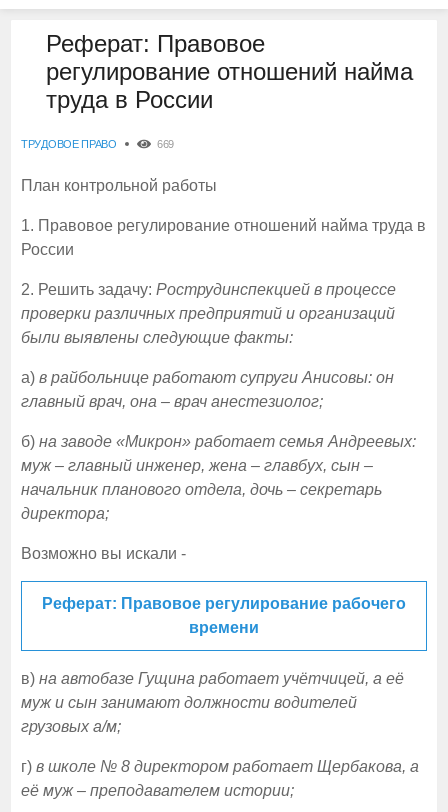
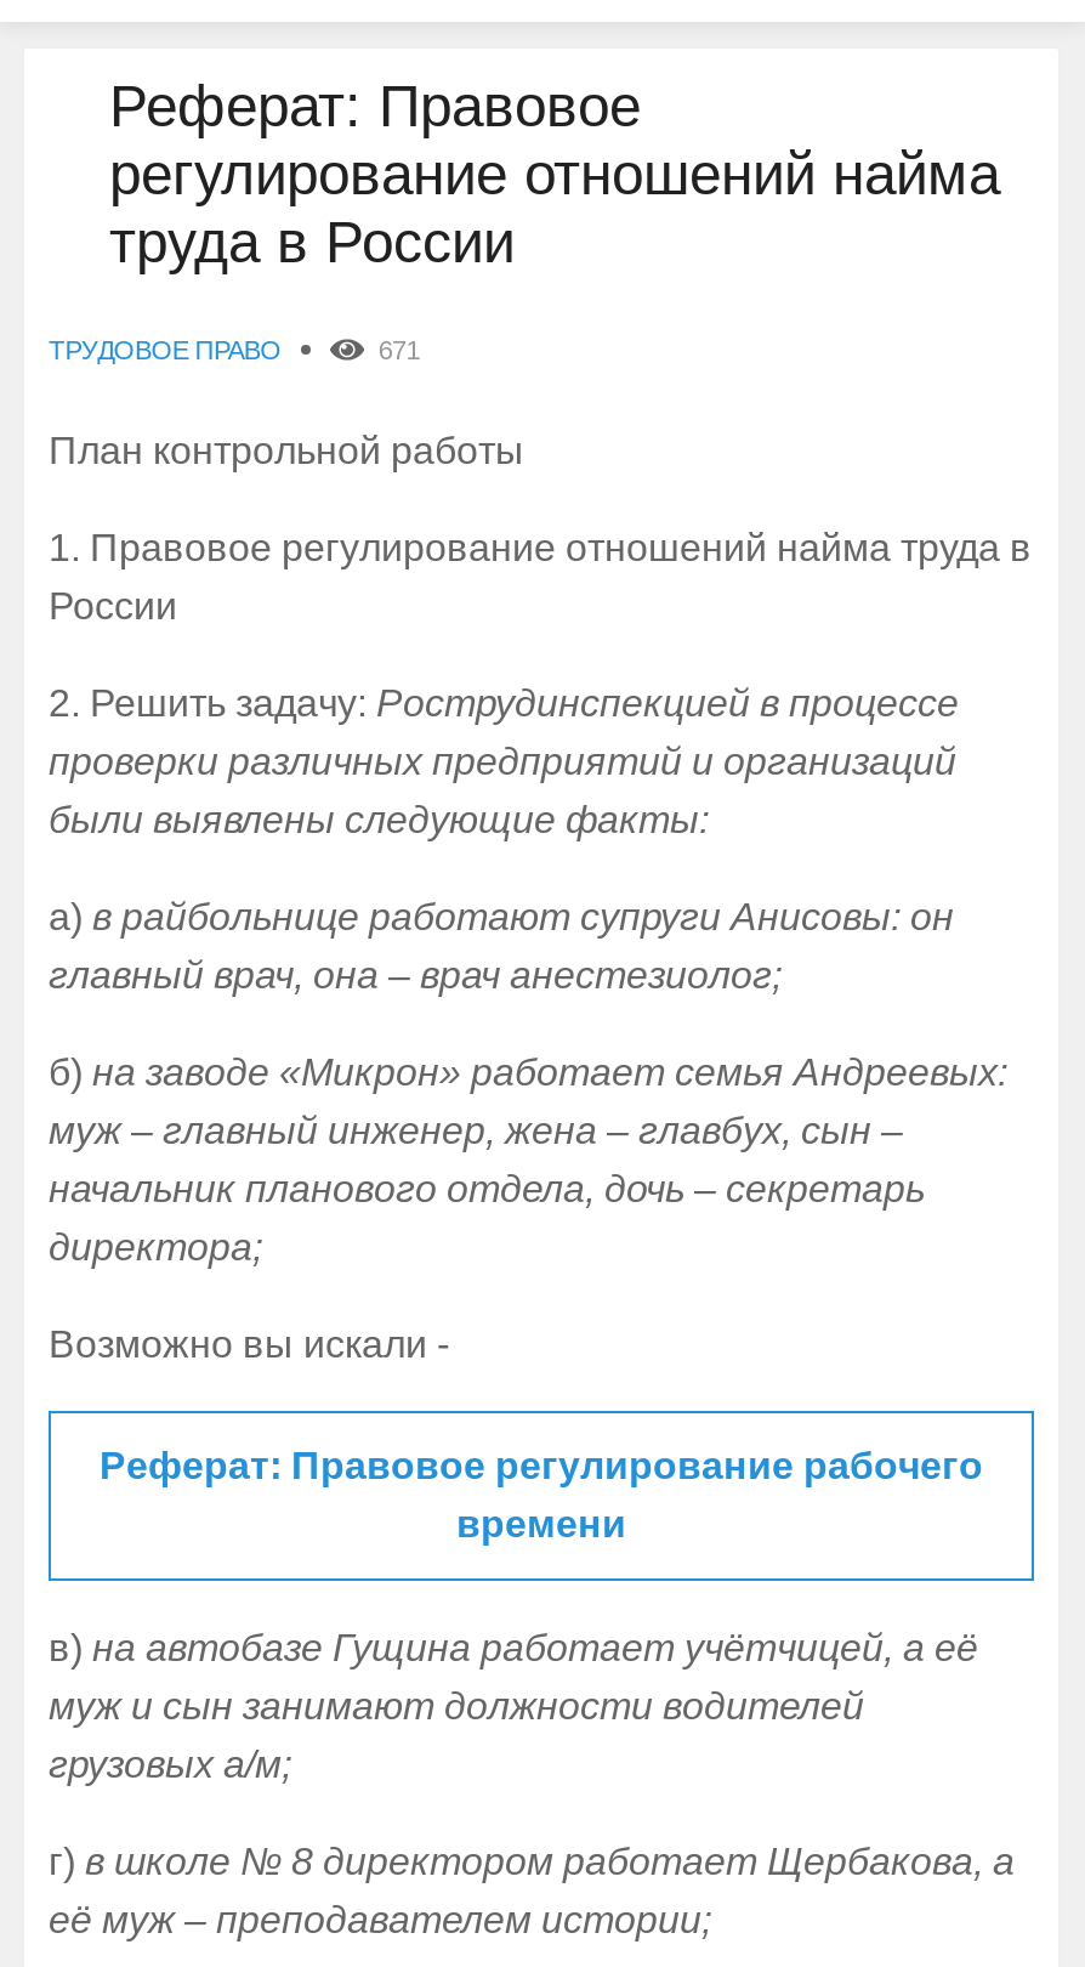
[157,138,174,150] 669 -> [378,336,420,365] 671

